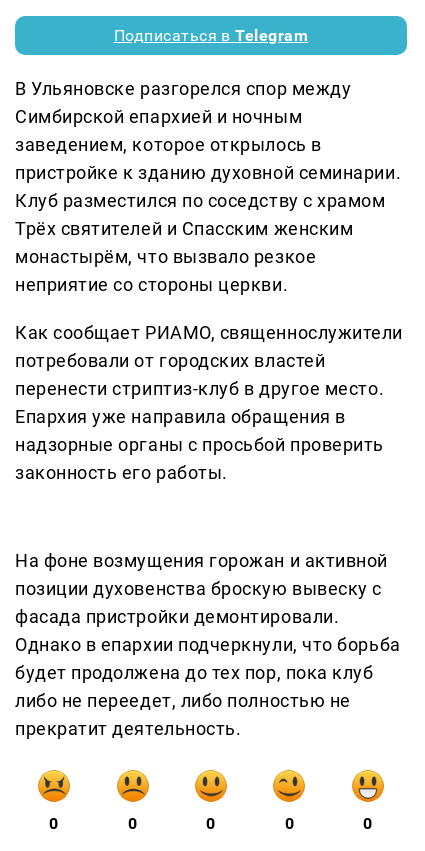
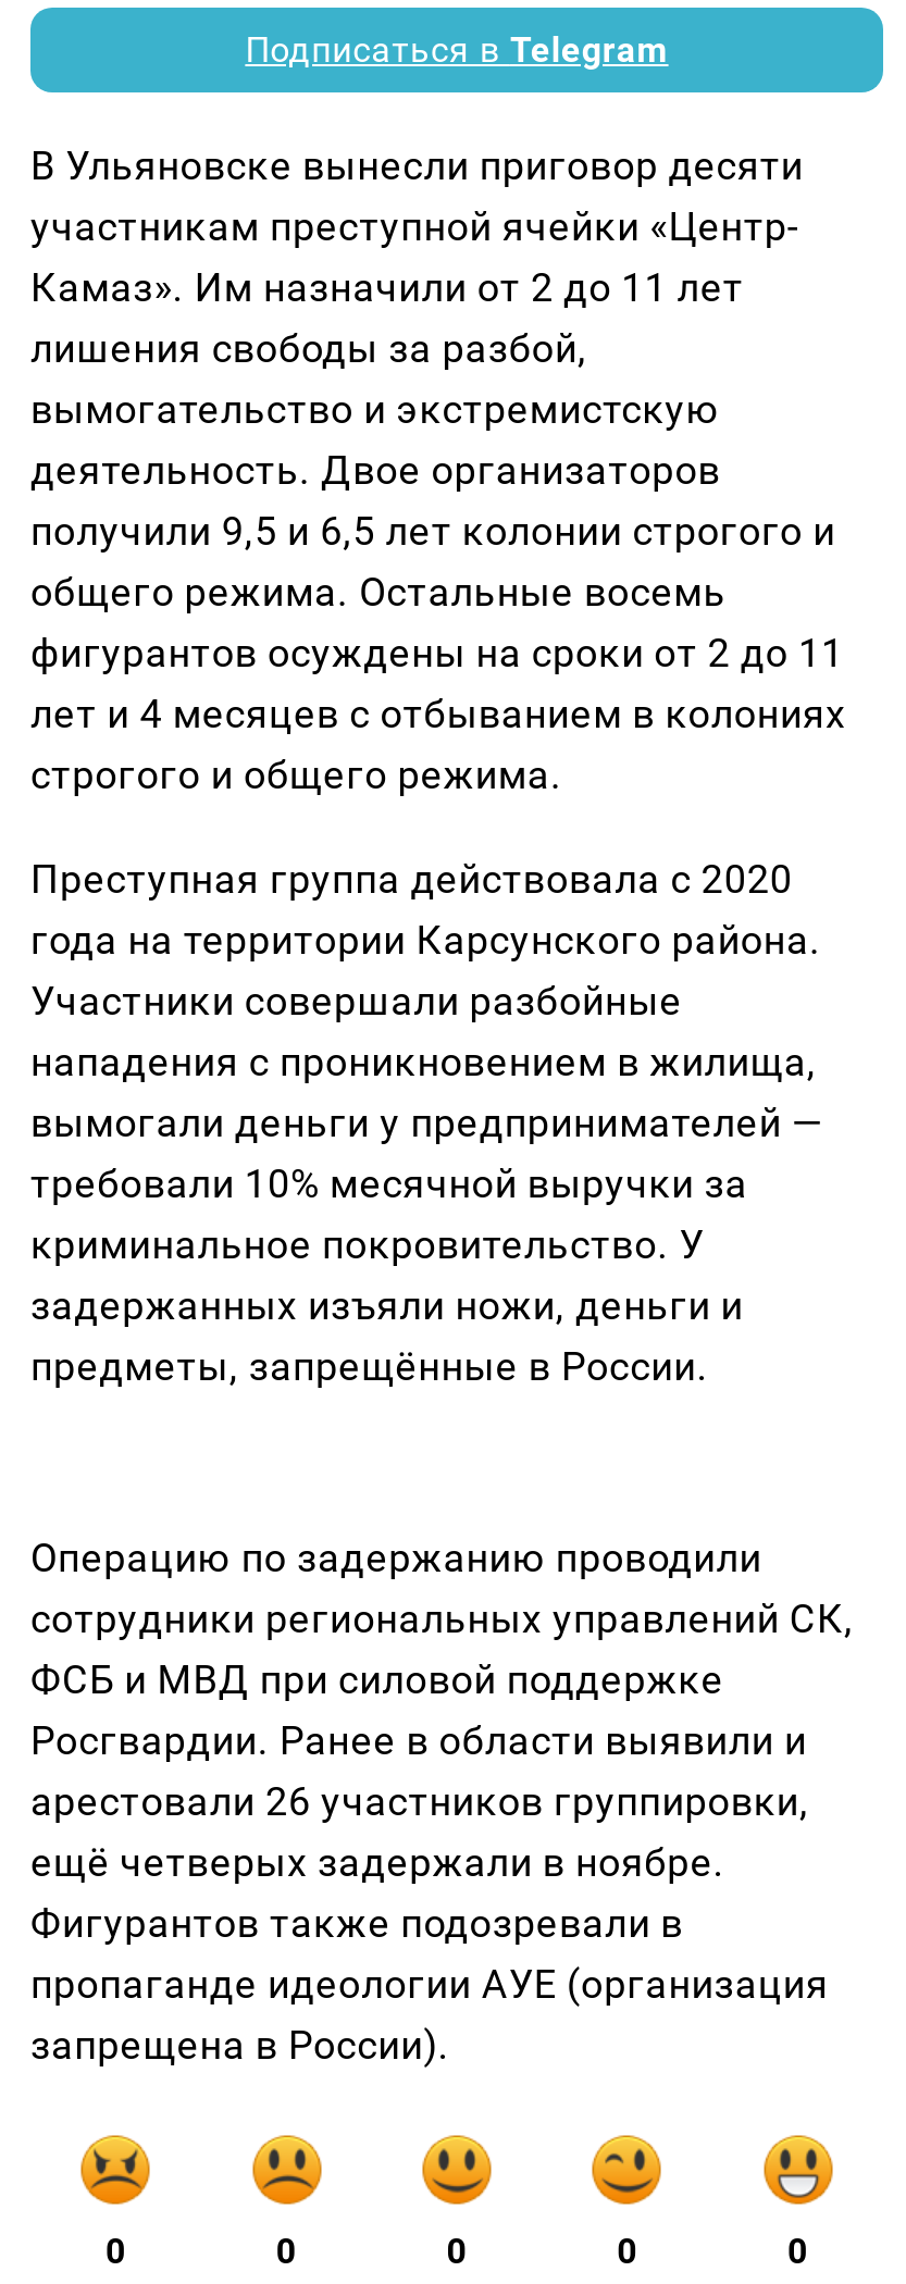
[15,78,401,295] В Ульяновске разгорелся спор между | Симбирской епархией и ночным | заведением, которое открылось в | пристройке к зданию духовной семинарии. | Клуб разместился по соседству с храмом | Трёх святителей и Спасским женским | монастырём, что вызвало резкое | неприятие со стороны церкви. -> [30,143,846,798] В Ульяновске вынесли приговор десяти | участникам преступной ячейки «Центр- | Камаз». Им назначили от 2 до 11 лет | лишения свободы за разбой, | вымогательство и экстремистскую | деятельность. Двое организаторов | получили 9,5 и 6,5 лет колонии строгого и | общего режима. Остальные восемь | фигурантов осуждены на сроки от 2 до 11 | лет и 4 месяцев с отбыванием в колониях | строгого и общего режима.
[15,322,403,483] Как сообщает РИАМО, священнослужители | потребовали от городских властей | перенести стриптиз-клуб в другое место. | Епархия уже направила обращения в | надзорные органы с просьбой проверить | законность его работы. -> [30,856,823,1389] Преступная группа действовала с 2020 | года на территории Карсунского района. | Участники совершали разбойные | нападения с проникновением в жилища, | вымогали деньги у предпринимателей — | требовали 10% месячной выручки за | криминальное покровительство. У | задержанных изъяли ножи, деньги и | предметы, запрещённые в России.
[15,550,401,739] На фоне возмущения горожан и активной | позиции духовенства броскую вывеску с | фасада пристройки демонтировали. | Однако в епархии подчеркнули, что борьба | будет продолжена до тех пор, пока клуб | либо не переедет, либо полностью не | прекратит деятельность. -> [30,1535,854,2068] Операцию по задержанию проводили | сотрудники региональных управлений СК, | ФСБ и МВД при силовой поддержке | Росгвардии. Ранее в области выявили и | арестовали 26 участников группировки, | ещё четверых задержали в ноябре. | Фигурантов также подозревали в | пропаганде идеологии АУЕ (организация | запрещена в России).

